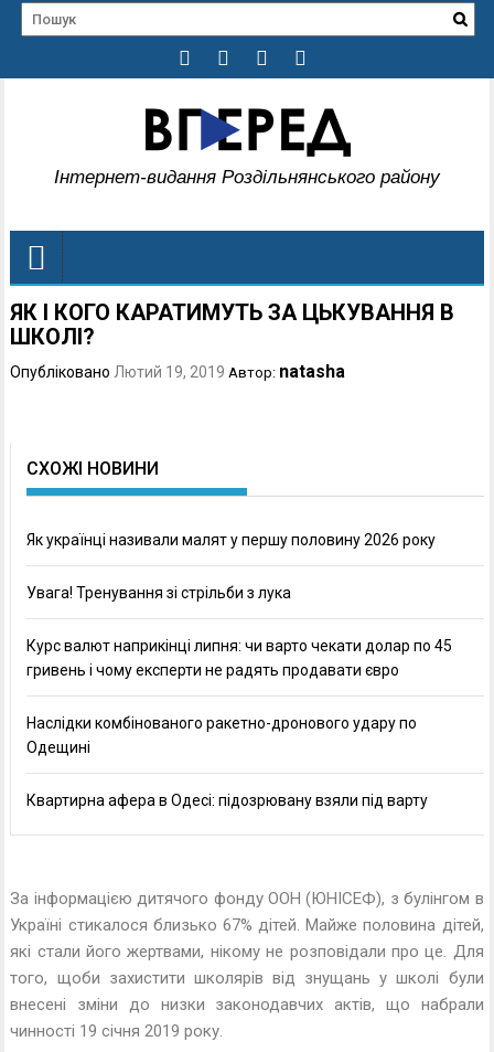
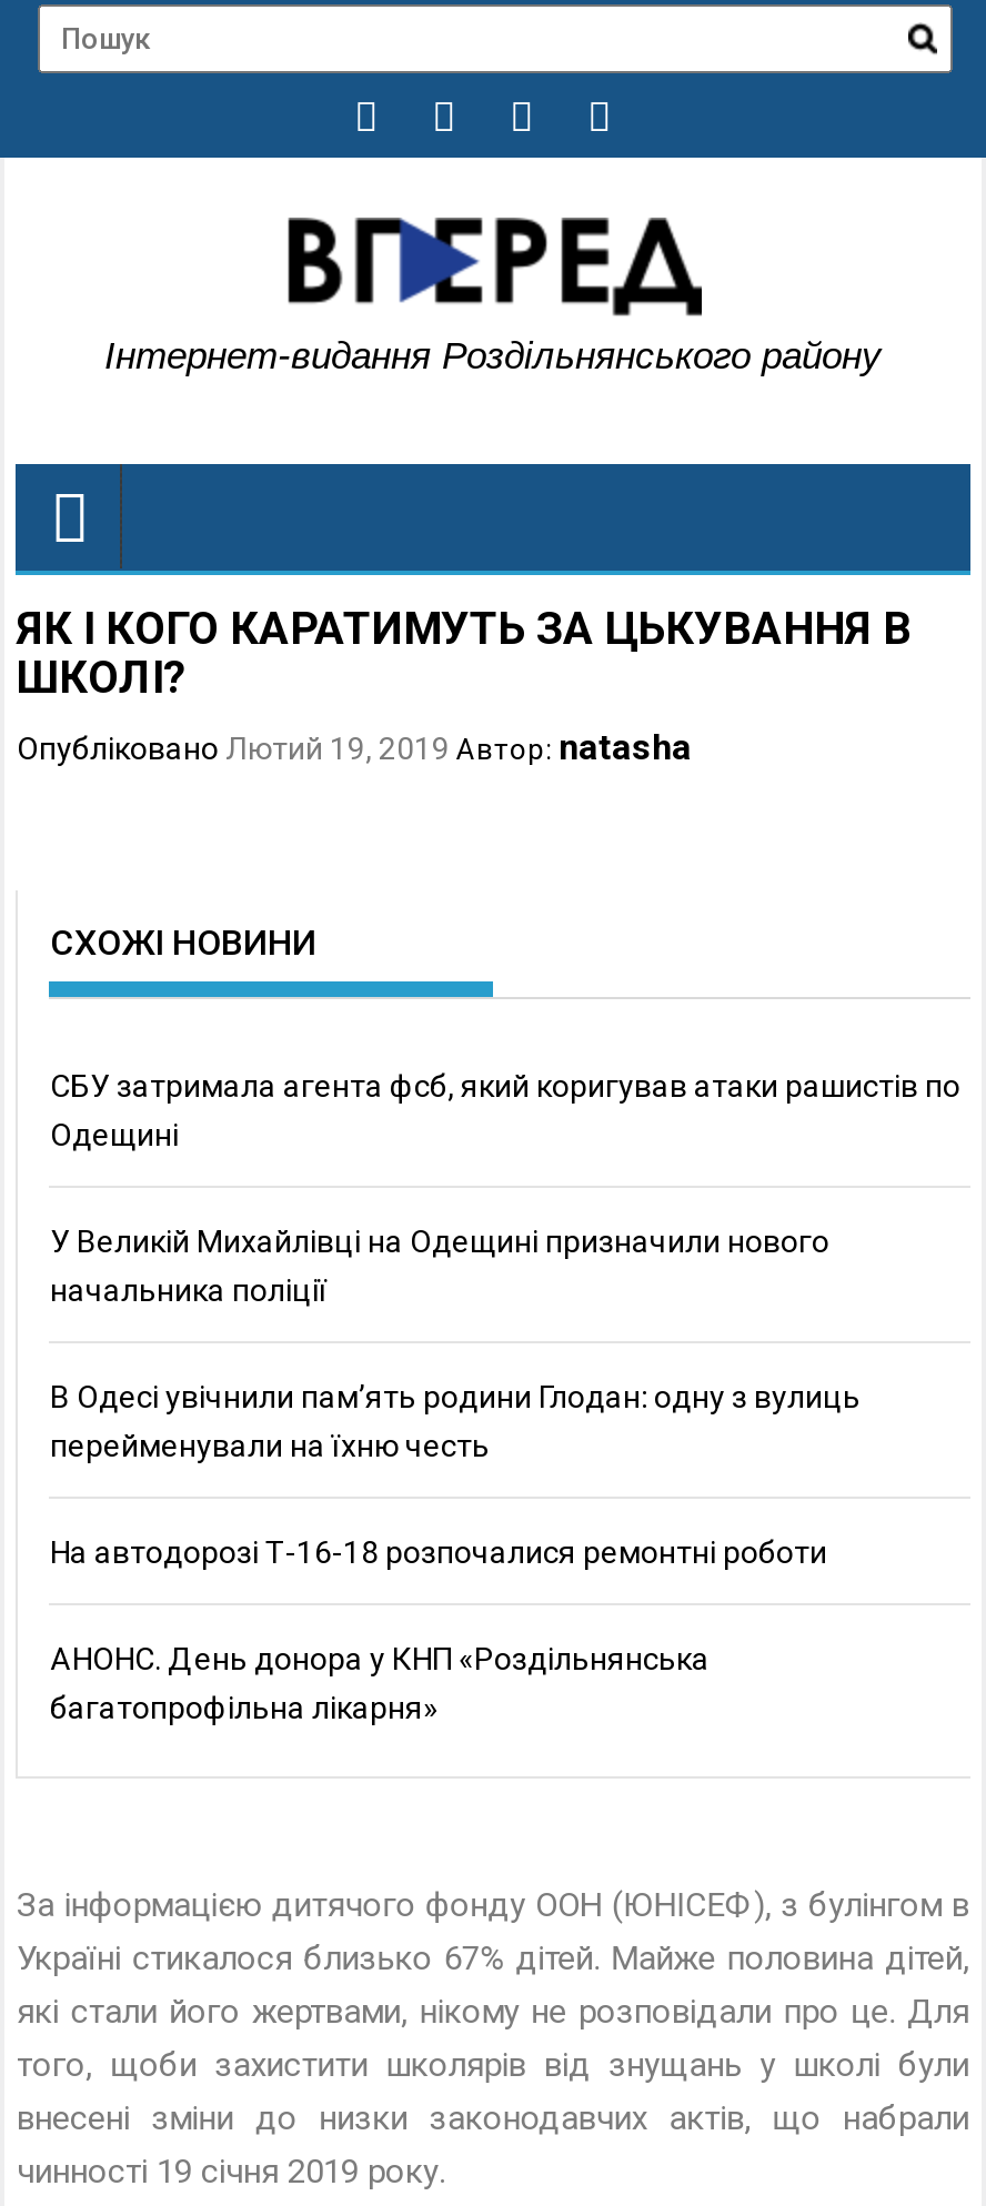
[27,531,453,732] Як українці називали малят у першу половину 2026 року | Увага! Тренування зі стрільби з лука | Курс валют наприкінці липня: чи варто чекати долар по 45 | гривень і чому експерти не радять продавати євро | Наслідки комбінованого ракетно-дронового удару по -> [50,1068,960,1104] СБУ затримала агента фсб, який коригував атаки рашистів по
moved [27,738,91,756] -> [50,1117,179,1152]: Одещині
[27,791,428,809] Квартирна афера в Одесі: підозрювану взяли під варту -> [50,1223,861,1725] У Великій Михайлівці на Одещині призначили нового | начальника поліції | В Одесі увічнили пам’ять родини Глодан: одну з вулиць | перейменували на їхню честь | На автодорозі Т-16-18 розпочалися ремонтні роботи | АНОНС. День донора у КНП «Роздільнянська | багатопрофільна лікарня»

